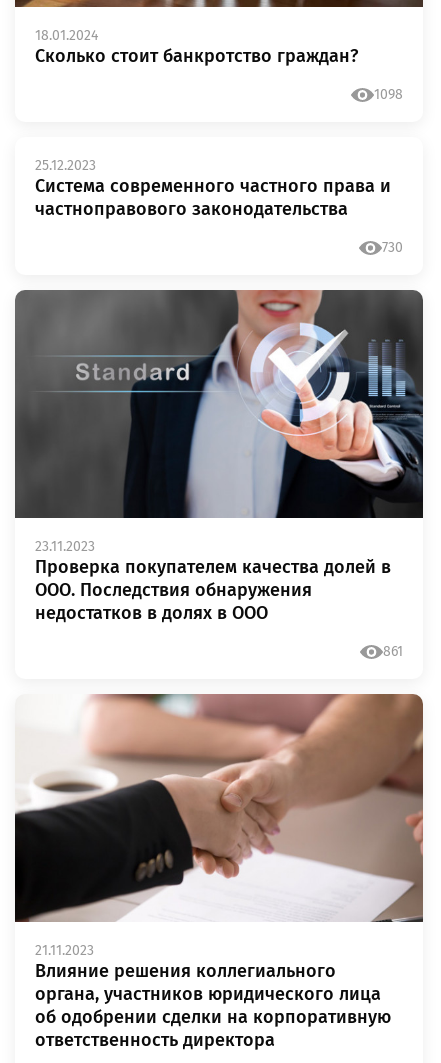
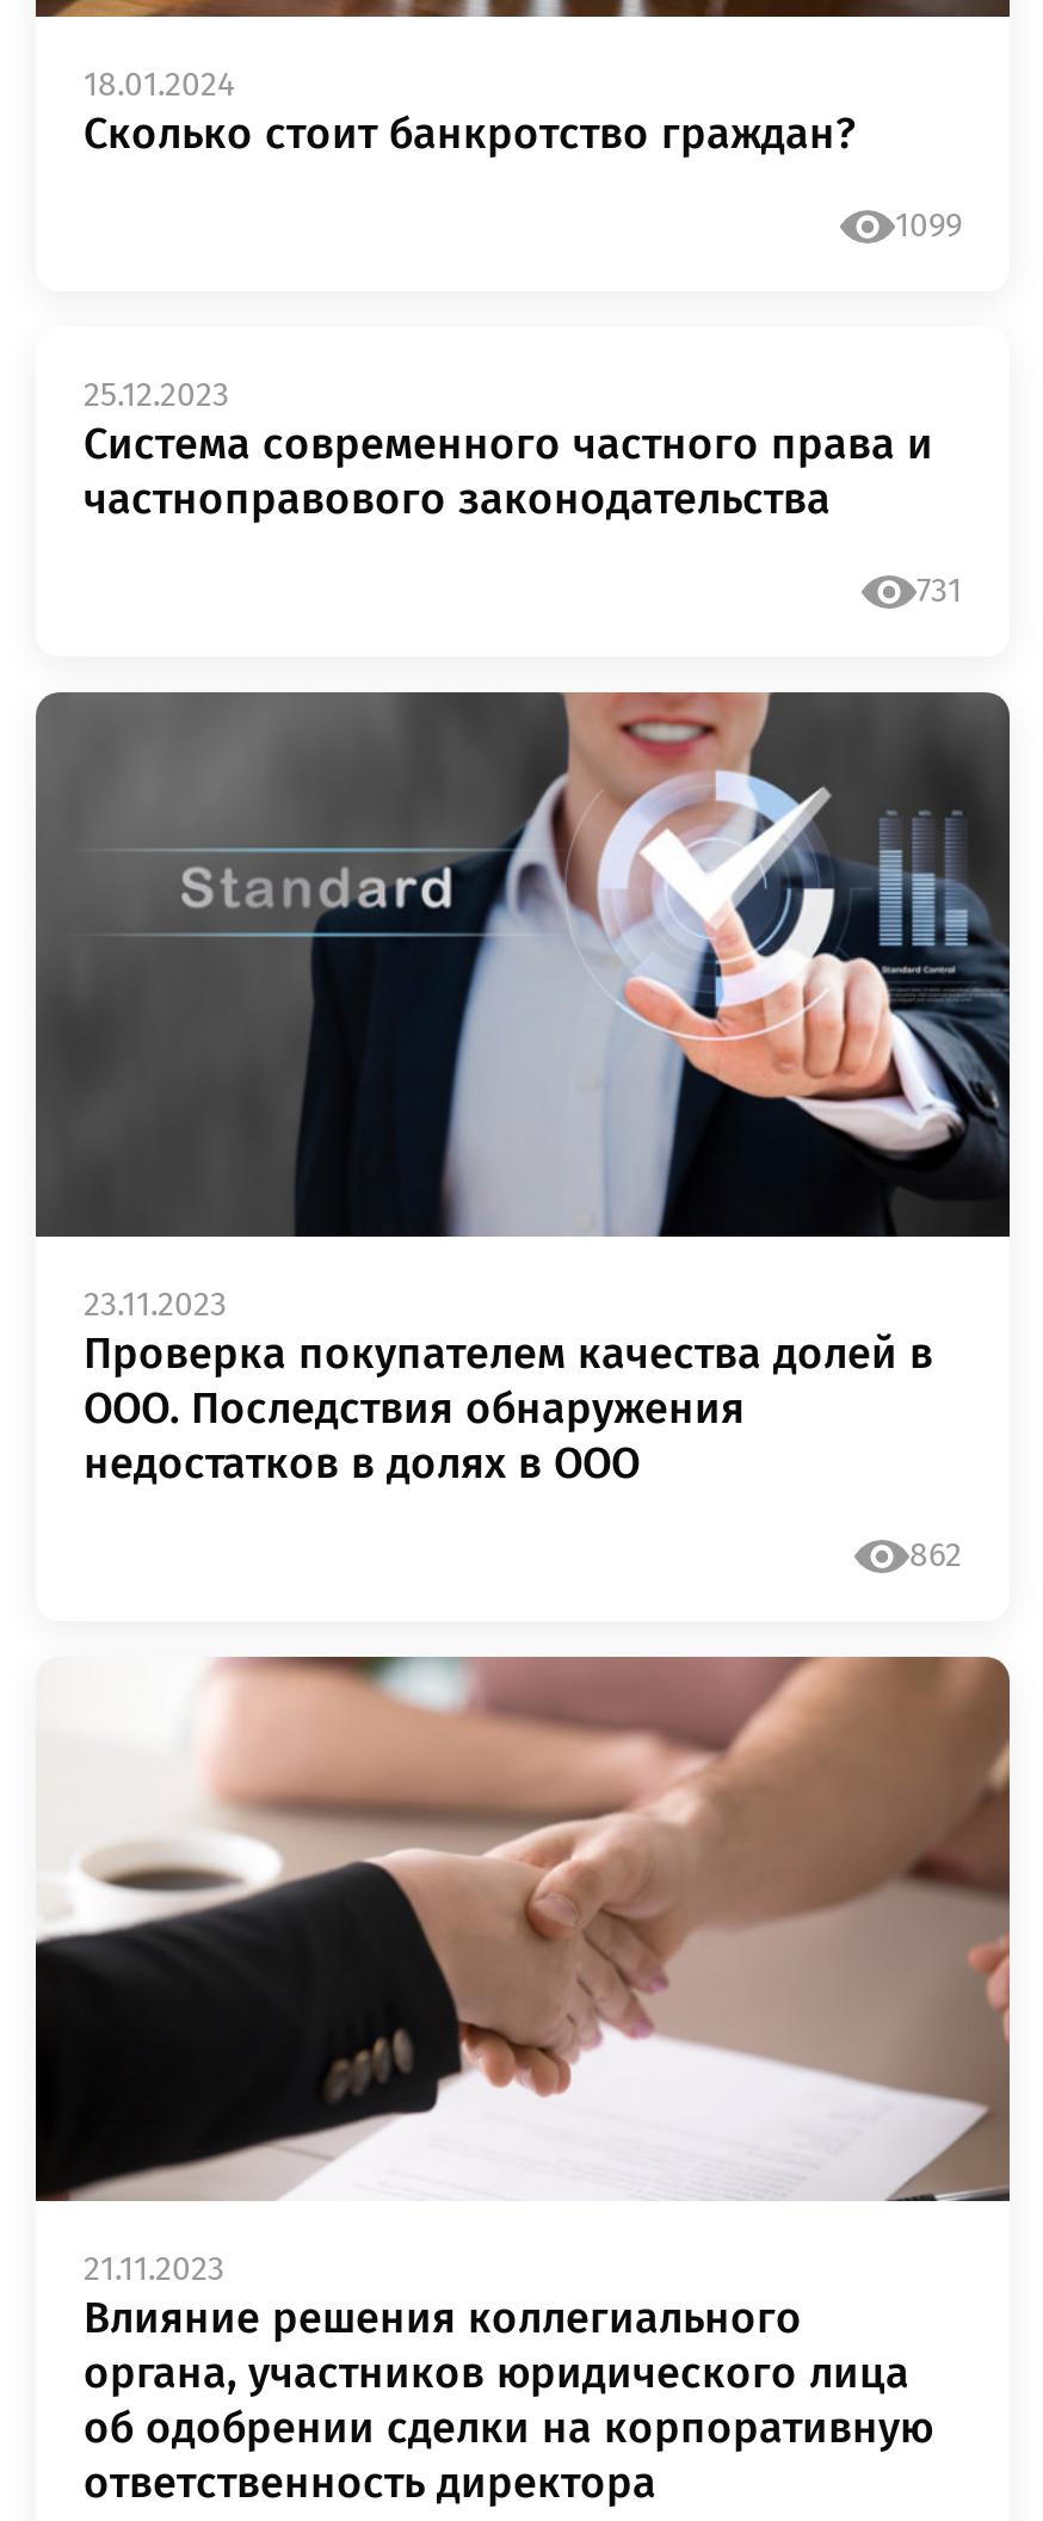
[374,86,403,103] 1098 -> [895,205,962,245] 1099
[382,239,403,256] 730 -> [917,570,962,610] 731
[383,643,403,660] 861 -> [909,1535,962,1576] 862

